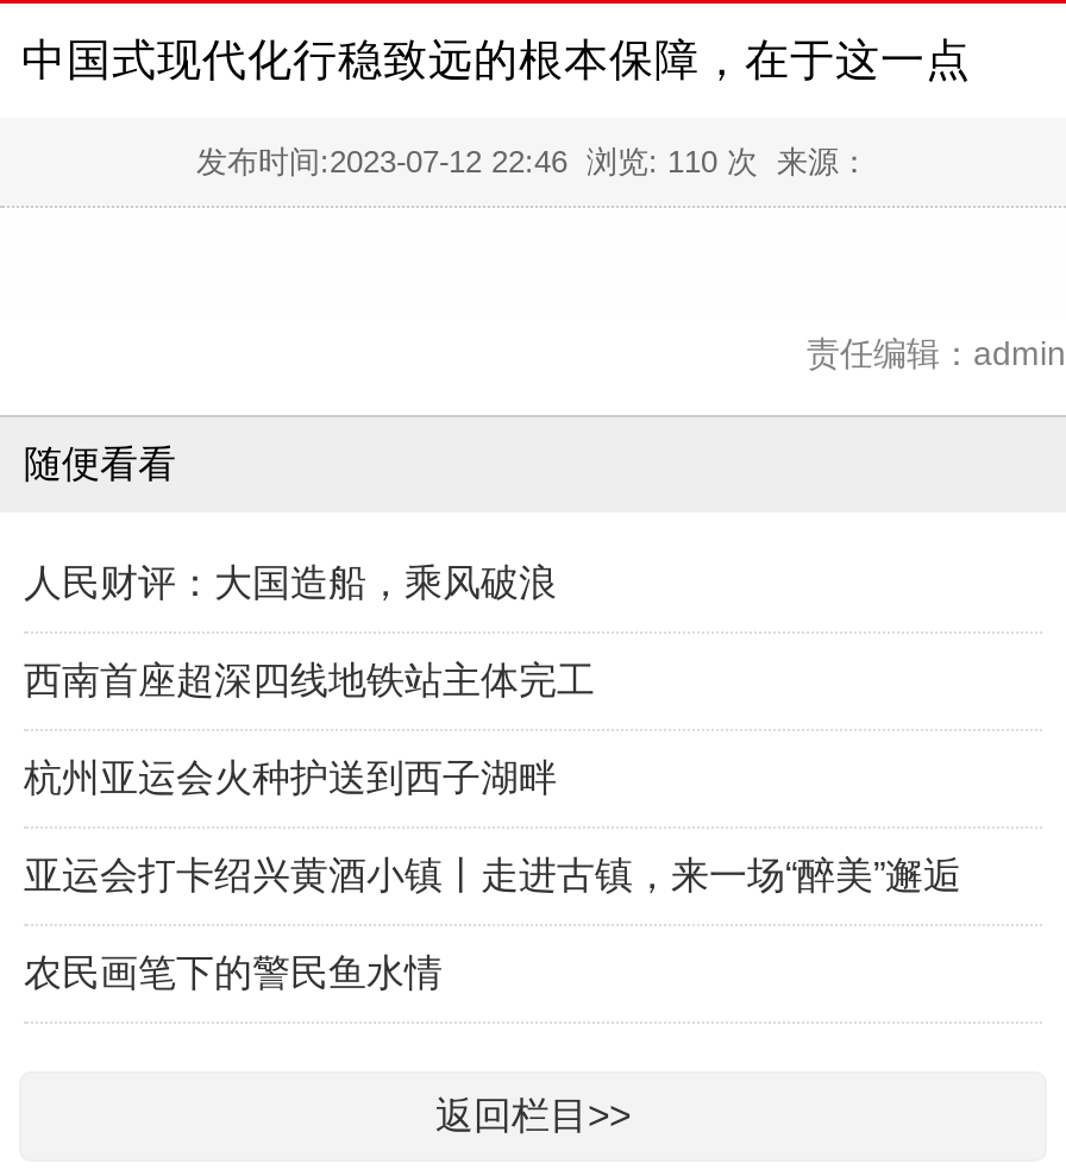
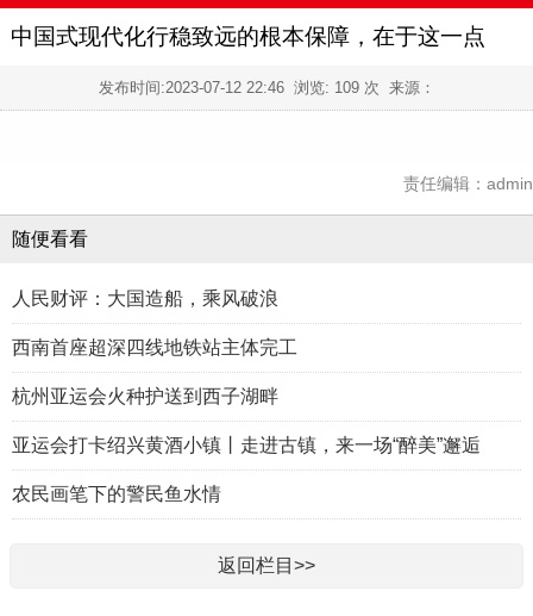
[196,143,870,178] 发布时间:2023-07-12 22:46浏览: 110 次 来源： -> [98,78,435,96] 发布时间:2023-07-12 22:46浏览: 109 次 来源：

